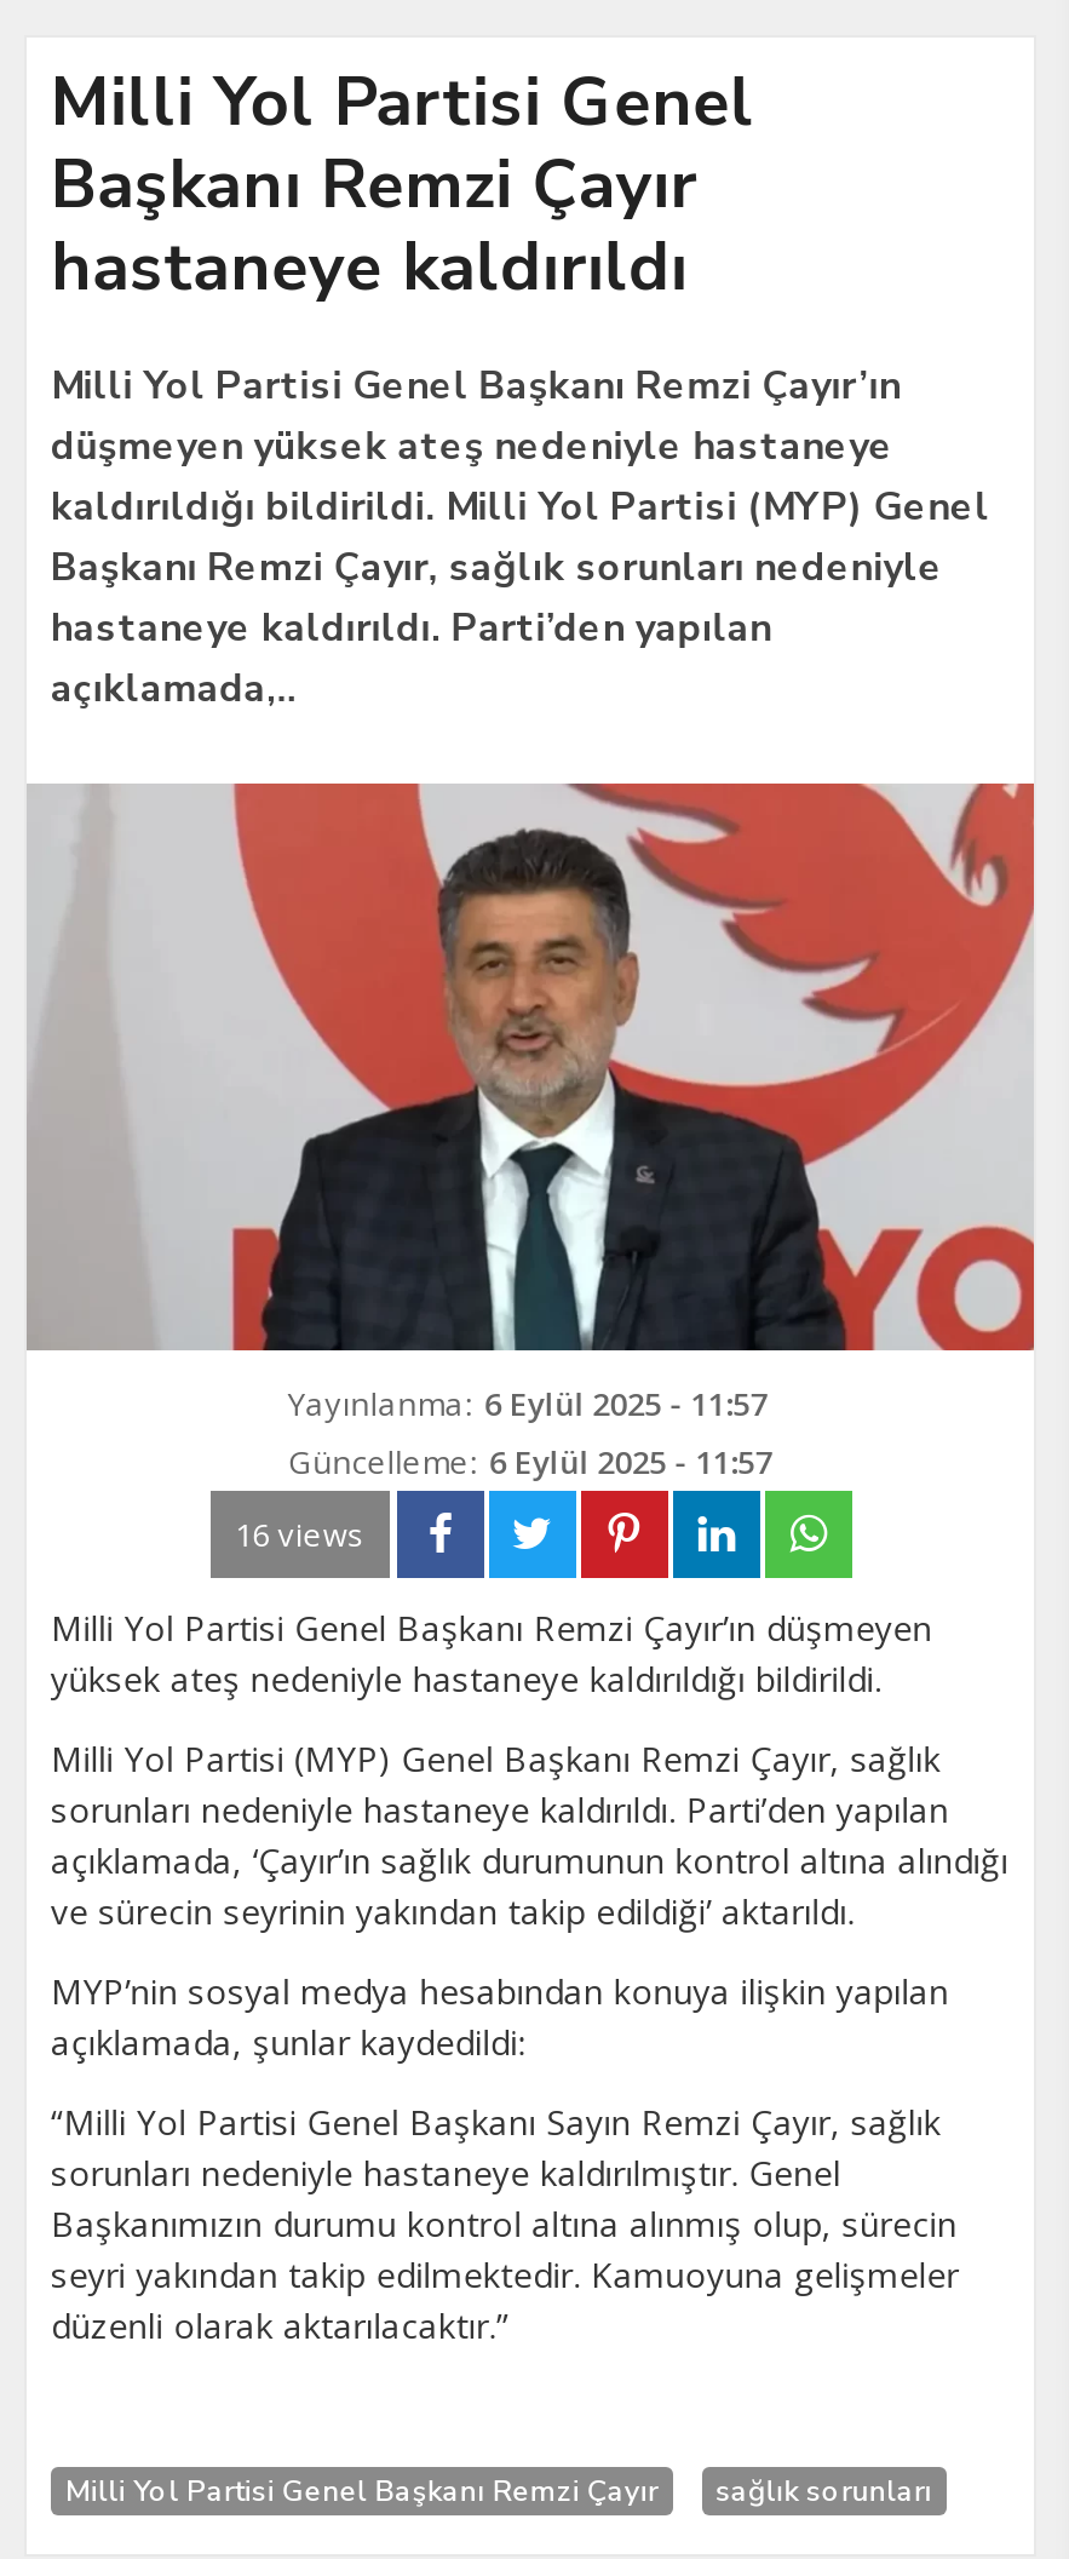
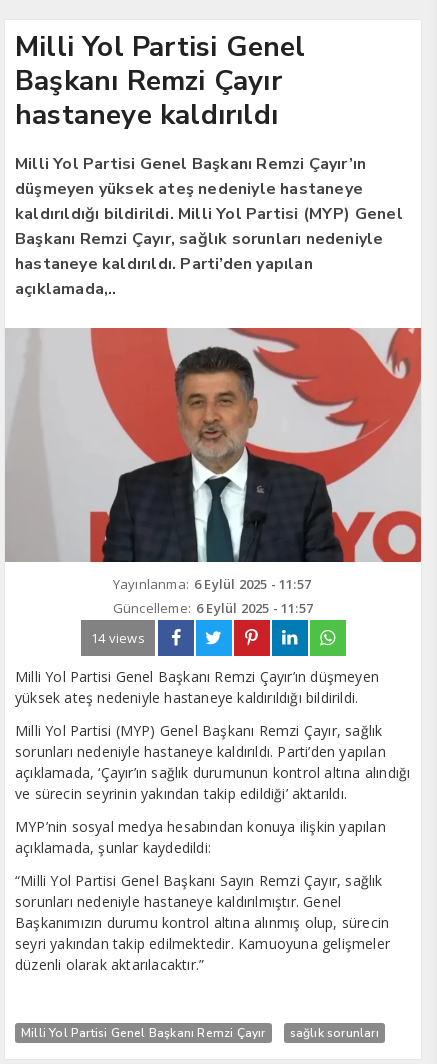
[235,1511,365,1555] 16 views -> [91,628,145,646] 14 views

